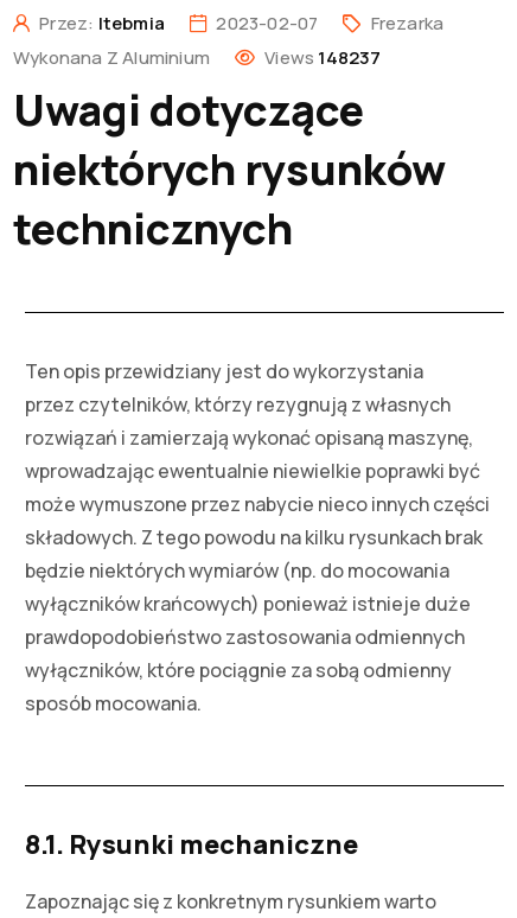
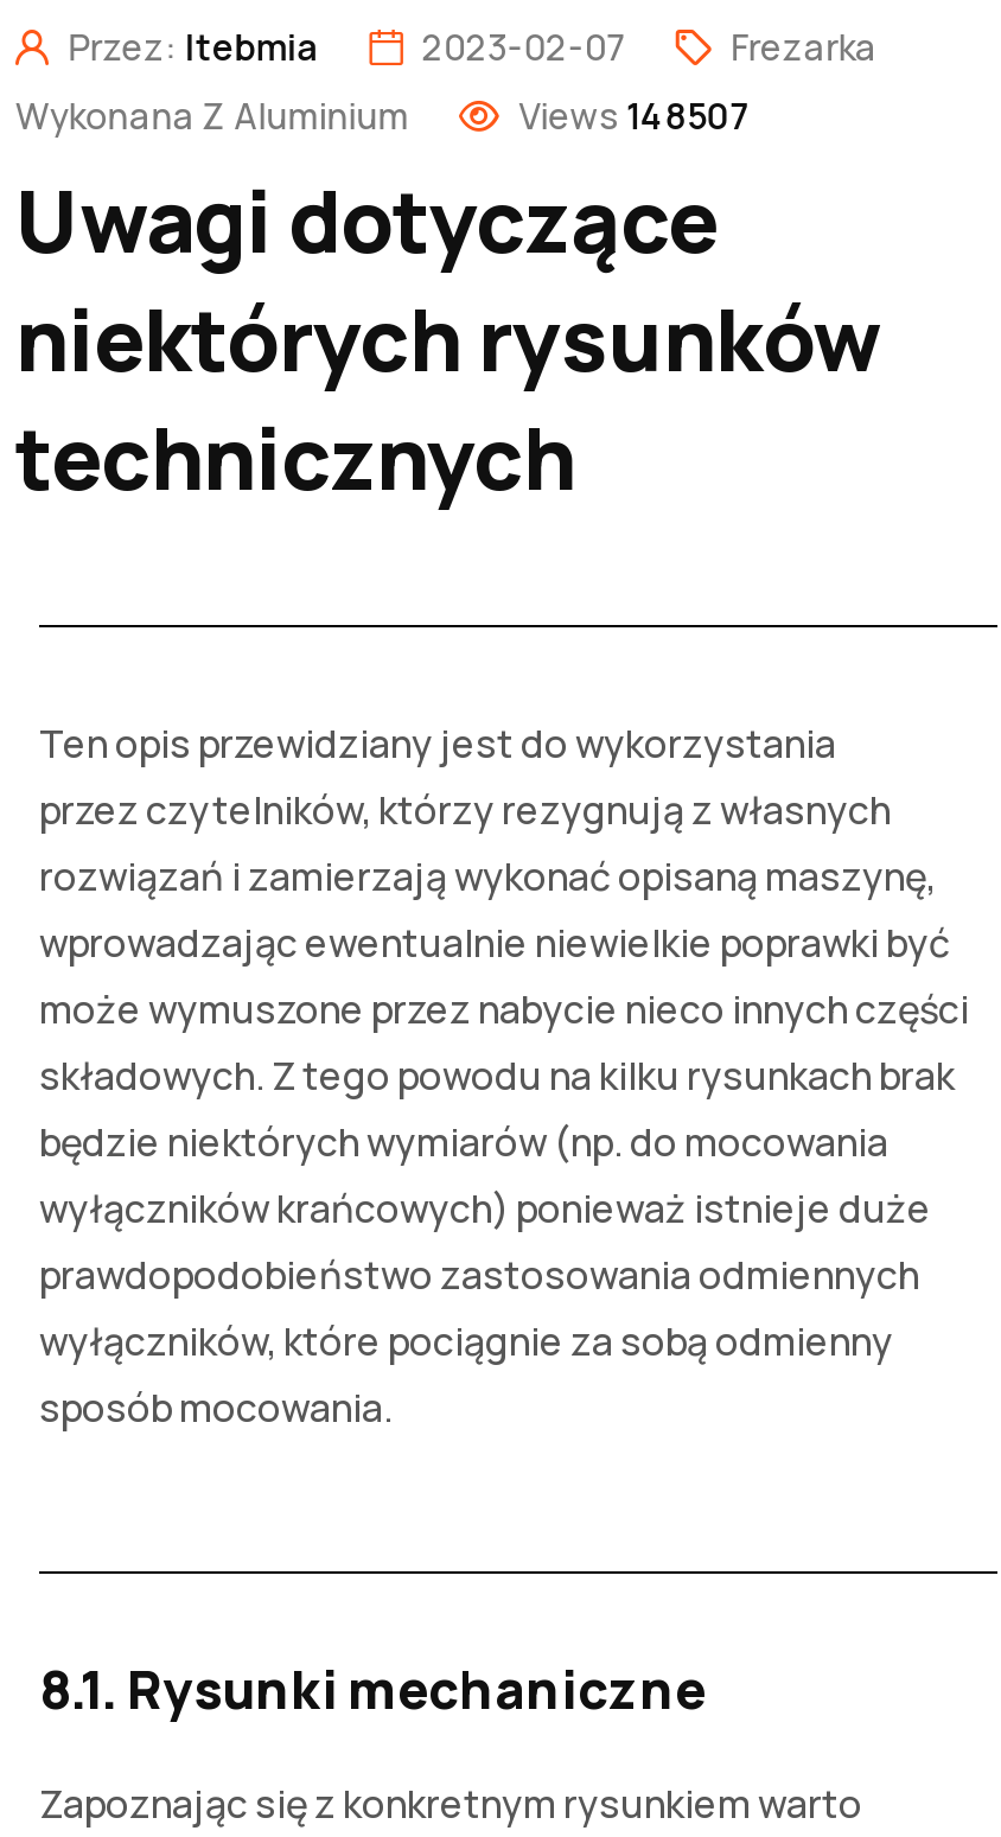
[265,45,381,70] Views 148237 -> [519,91,752,141] Views 148507

